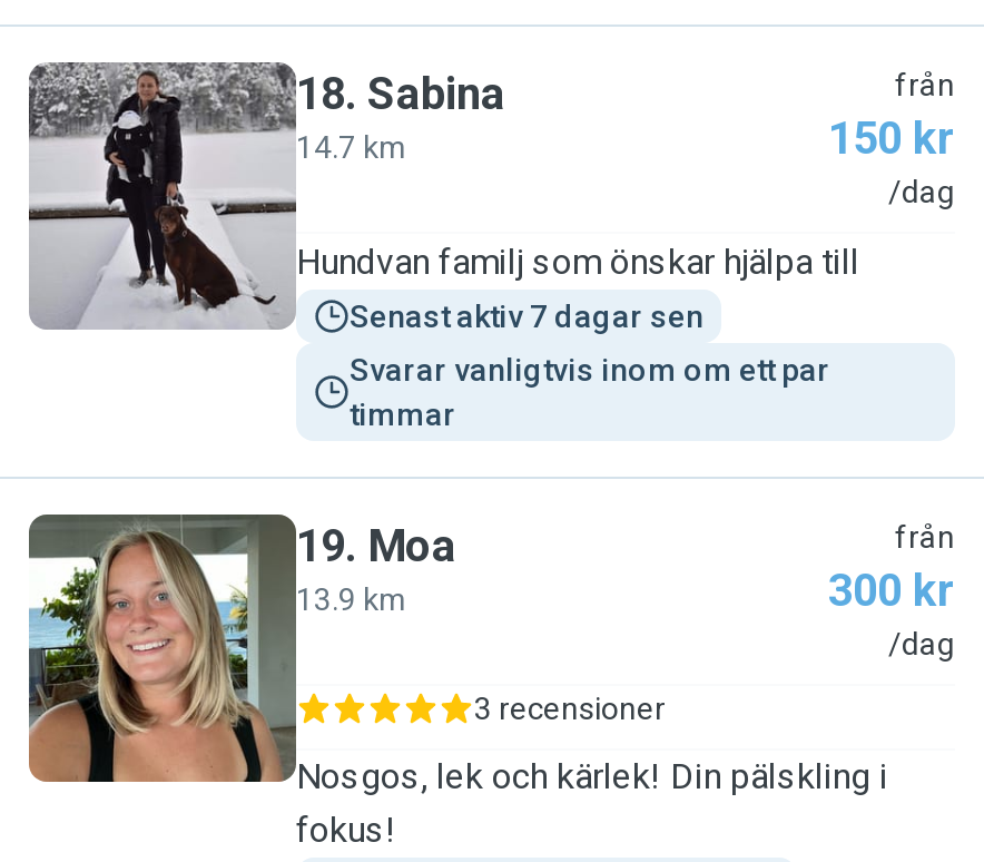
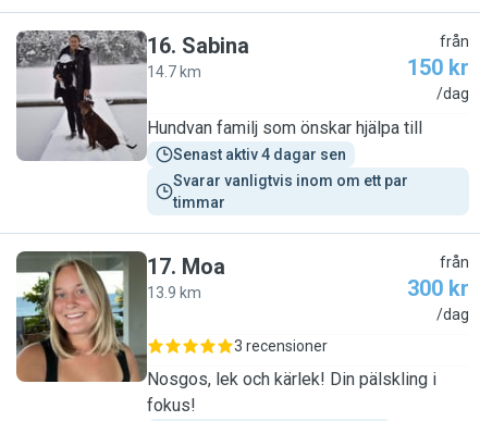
[296,67,505,120] 18. Sabina -> [147,33,249,59] 16. Sabina
[350,298,703,334] Senast aktiv 7 dagar sen -> [173,146,346,163] Senast aktiv 4 dagar sen
[296,519,456,572] 19. Moa -> [147,253,225,280] 17. Moa

